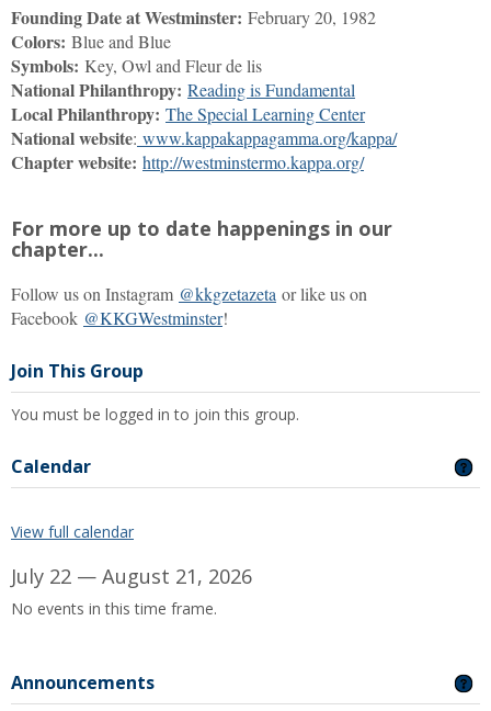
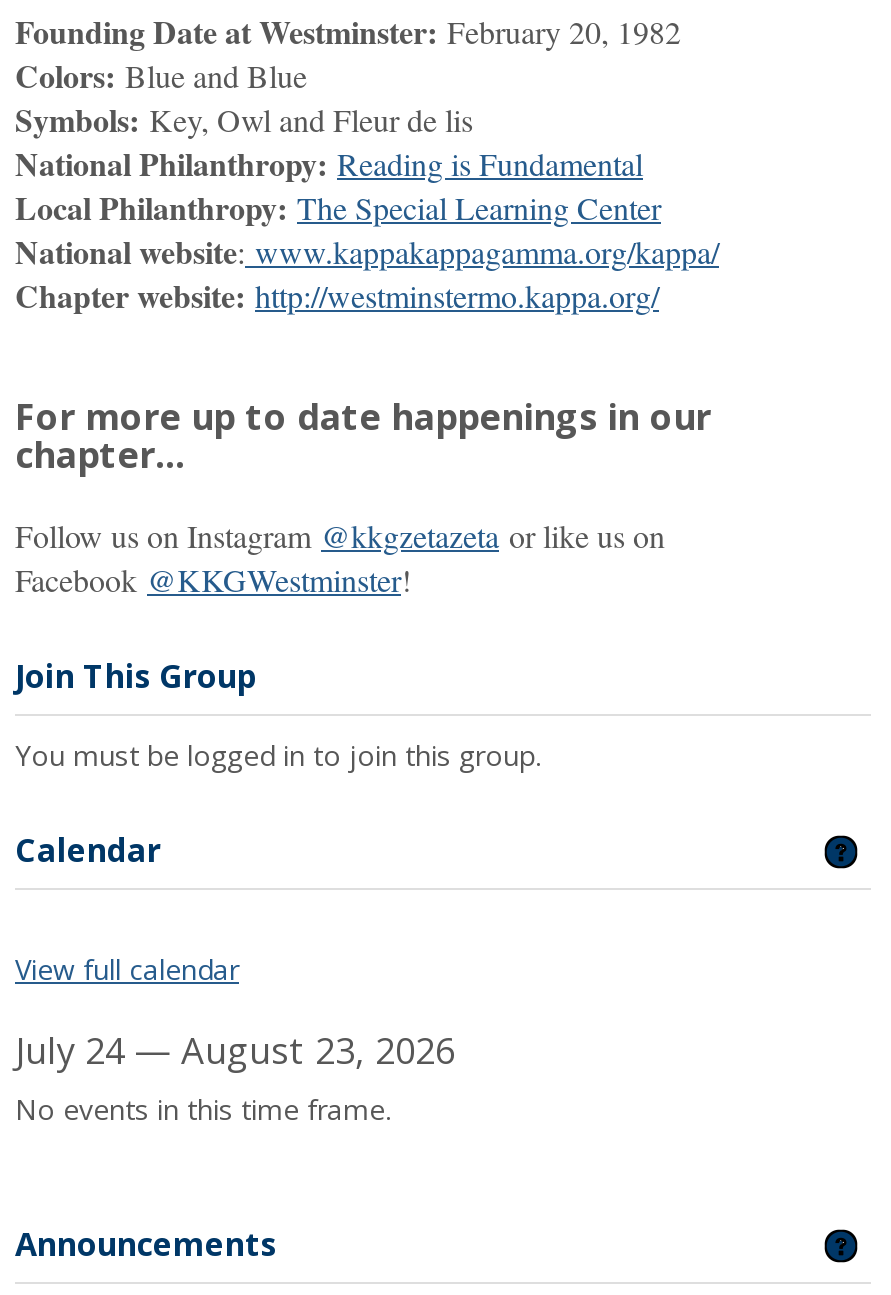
[11,562,252,589] July 22 — August 21, 2026 -> [15,1025,455,1073] July 24 — August 23, 2026

